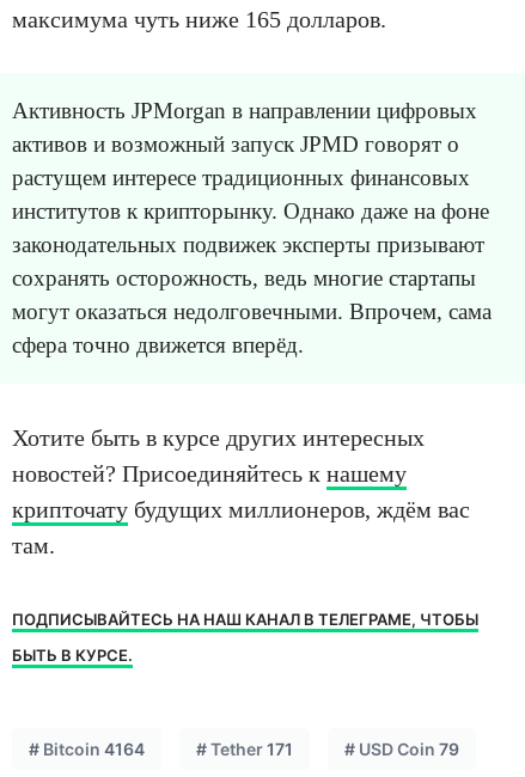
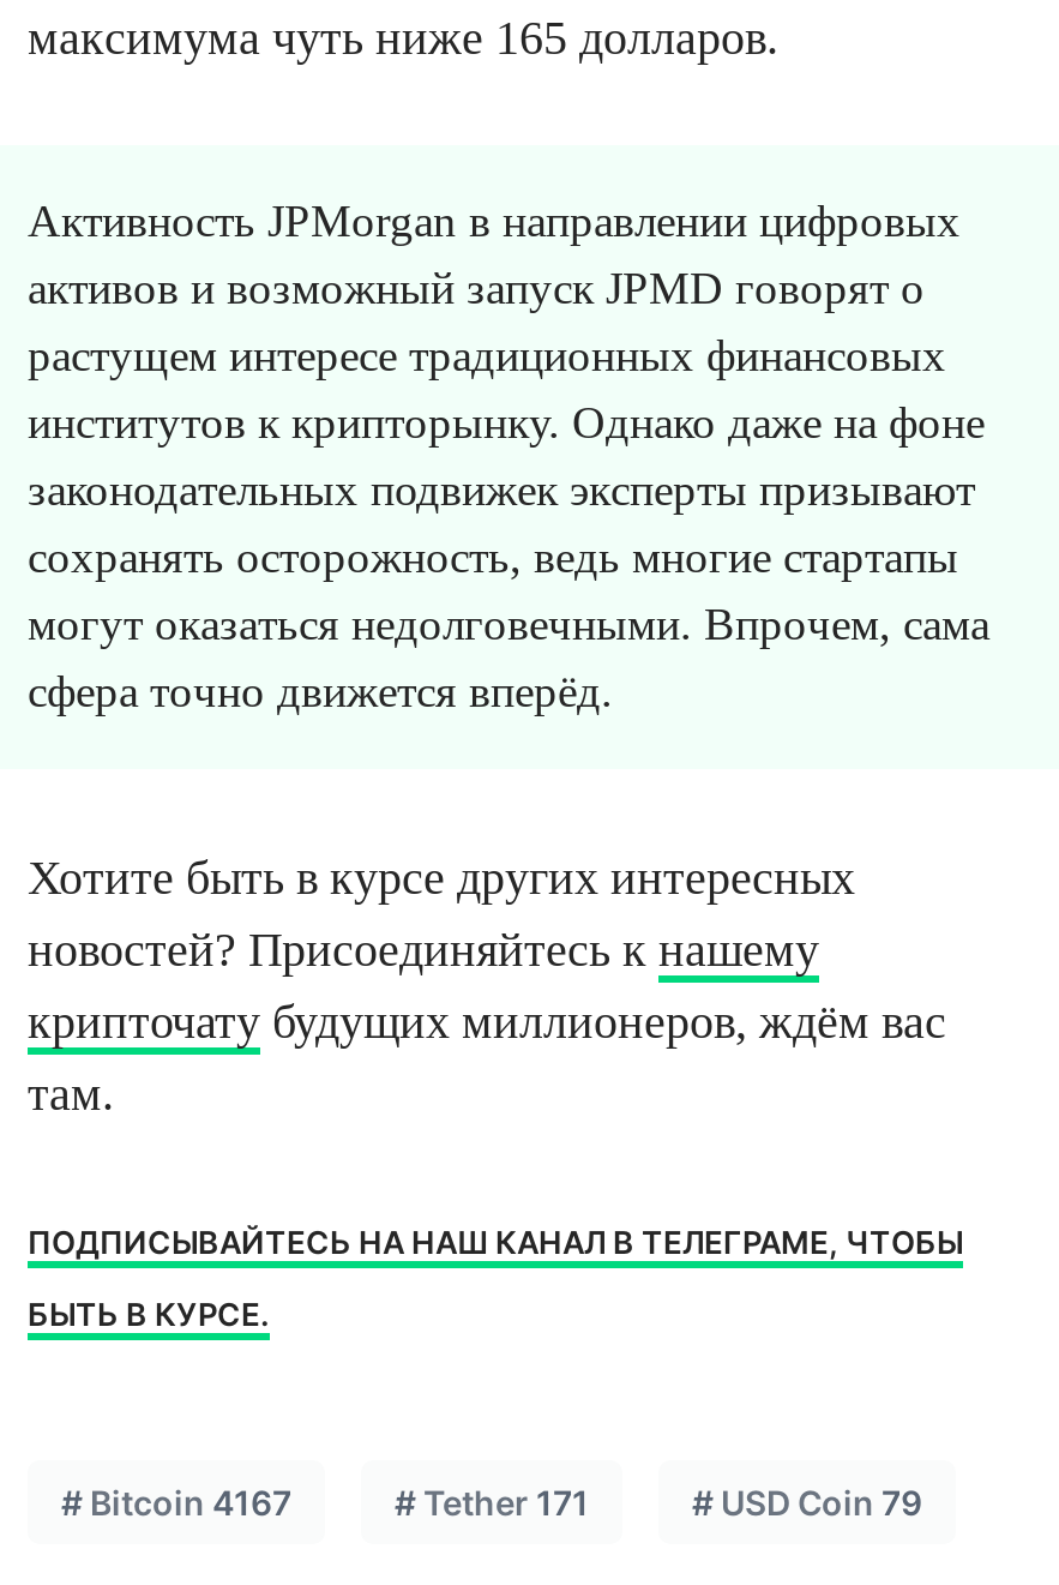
[29,739,145,759] #Bitcoin 4164 -> [61,1481,291,1522] #Bitcoin 4167

